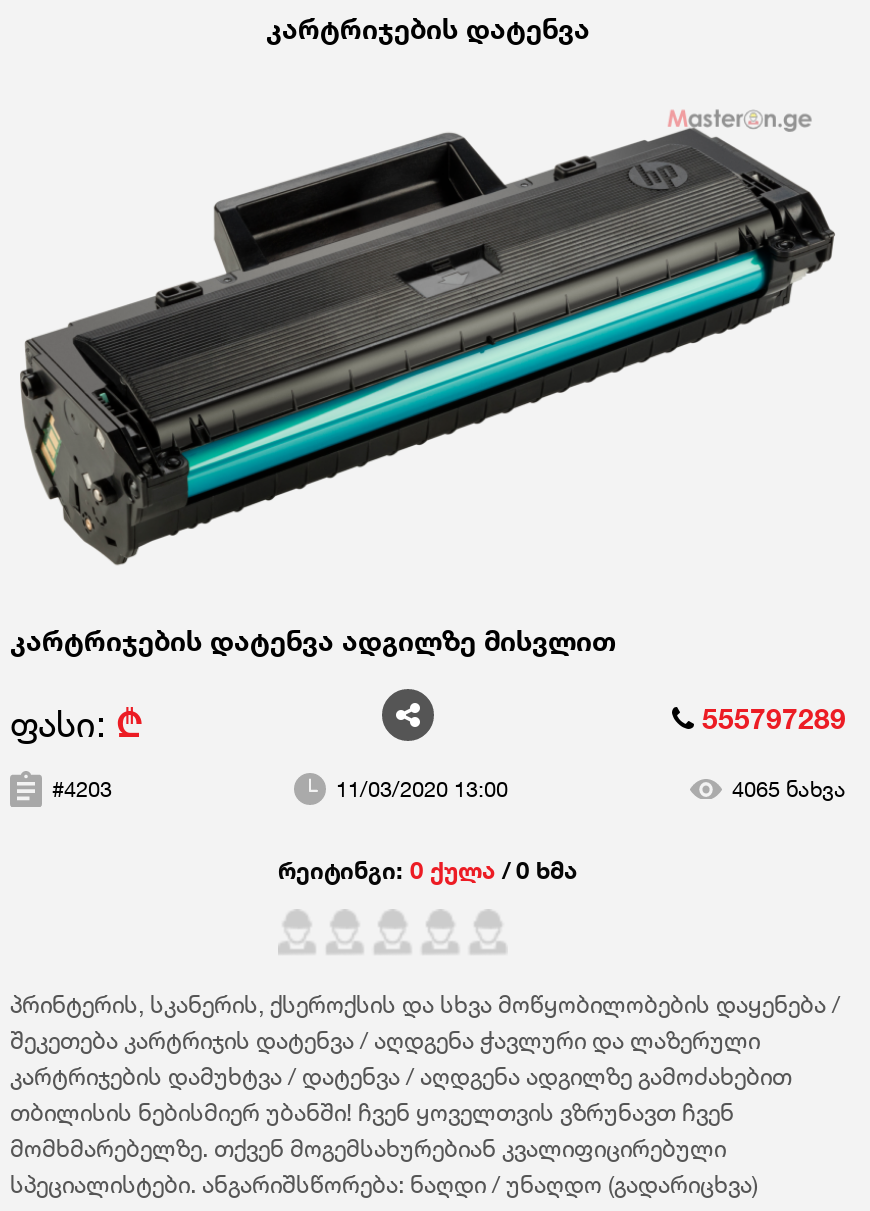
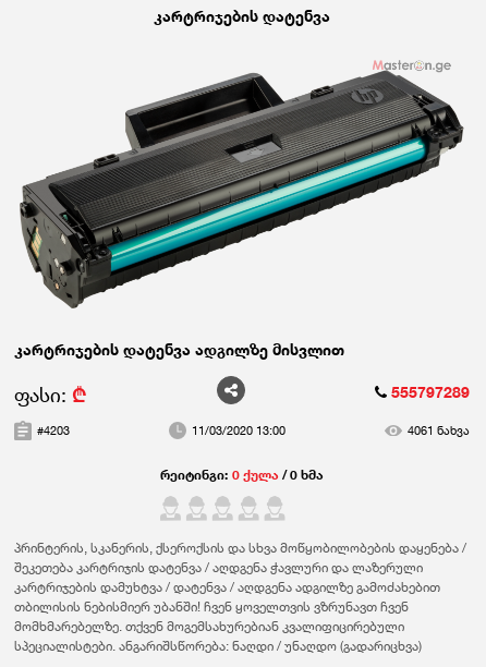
[732,775,846,803] 4065 ნახვა -> [408,423,470,438] 4061 ნახვა

